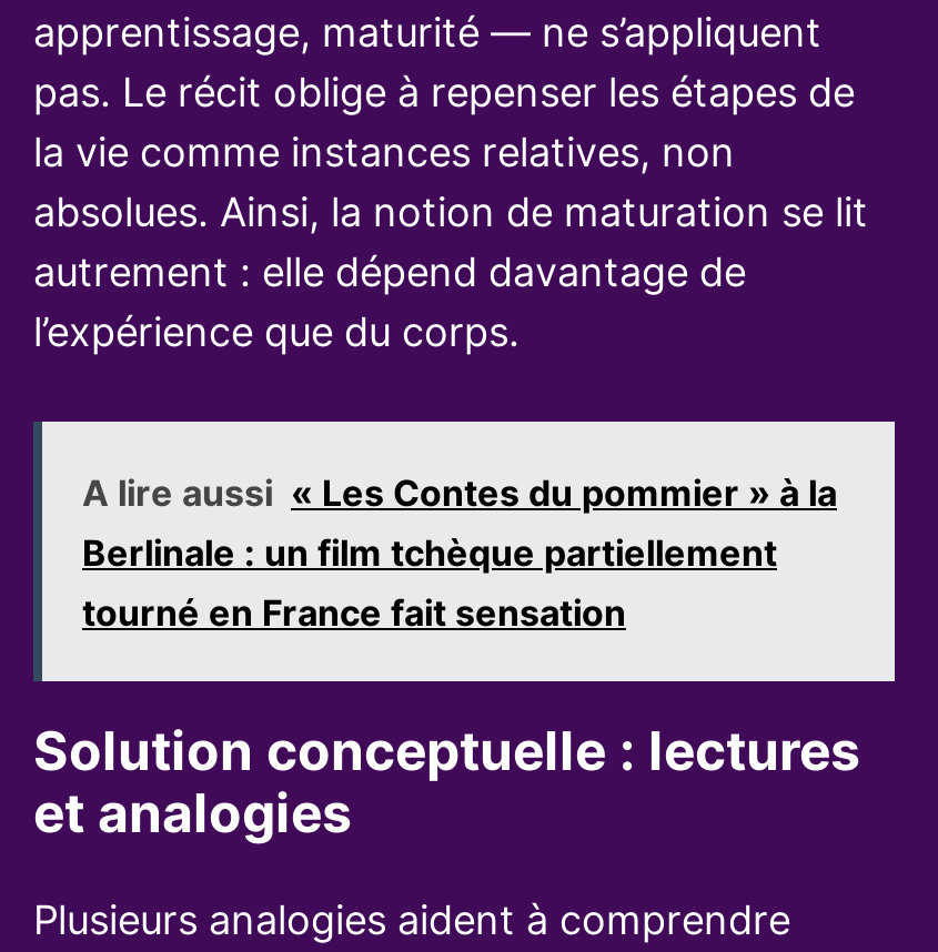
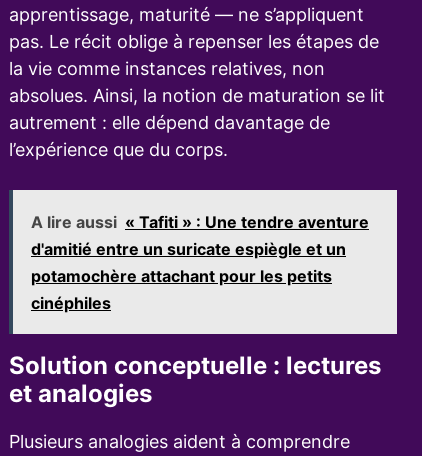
[82,471,837,635] A lire aussi « Les Contes du pommier » à la | Berlinale : un film tchèque partiellement | tourné en France fait sensation -> [31,212,369,313] A lire aussi « Tafiti » : Une tendre aventure | d'amitié entre un suricate espiègle et un | potamochère attachant pour les petits | cinéphiles

